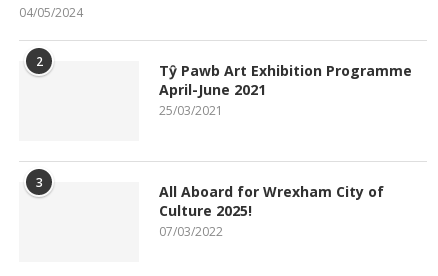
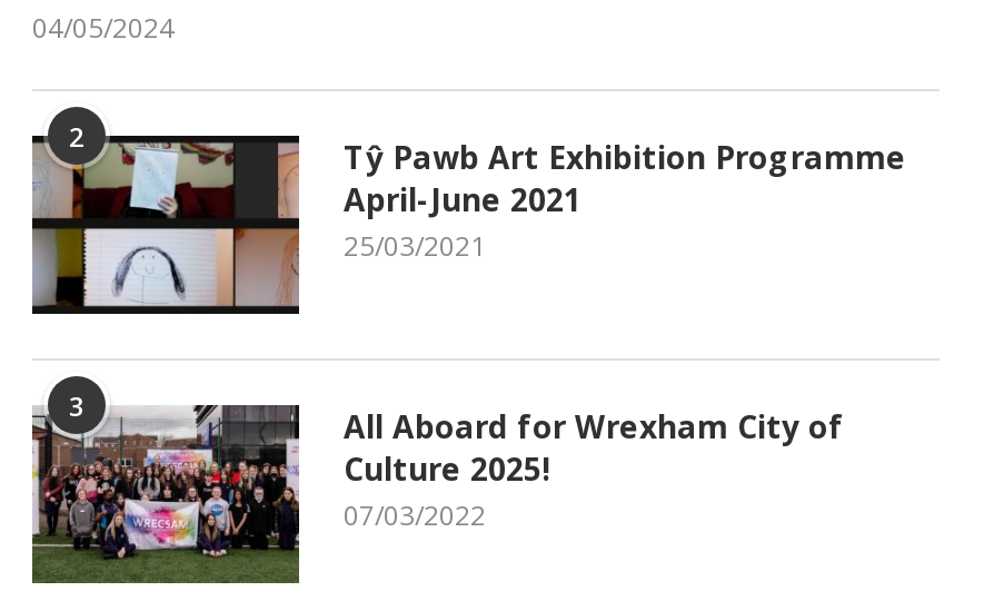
none -> [30,134,301,316] [image]
none -> [30,403,301,585] [image]

